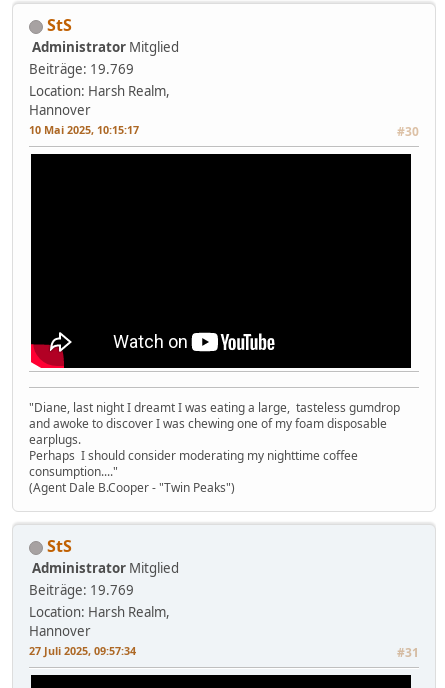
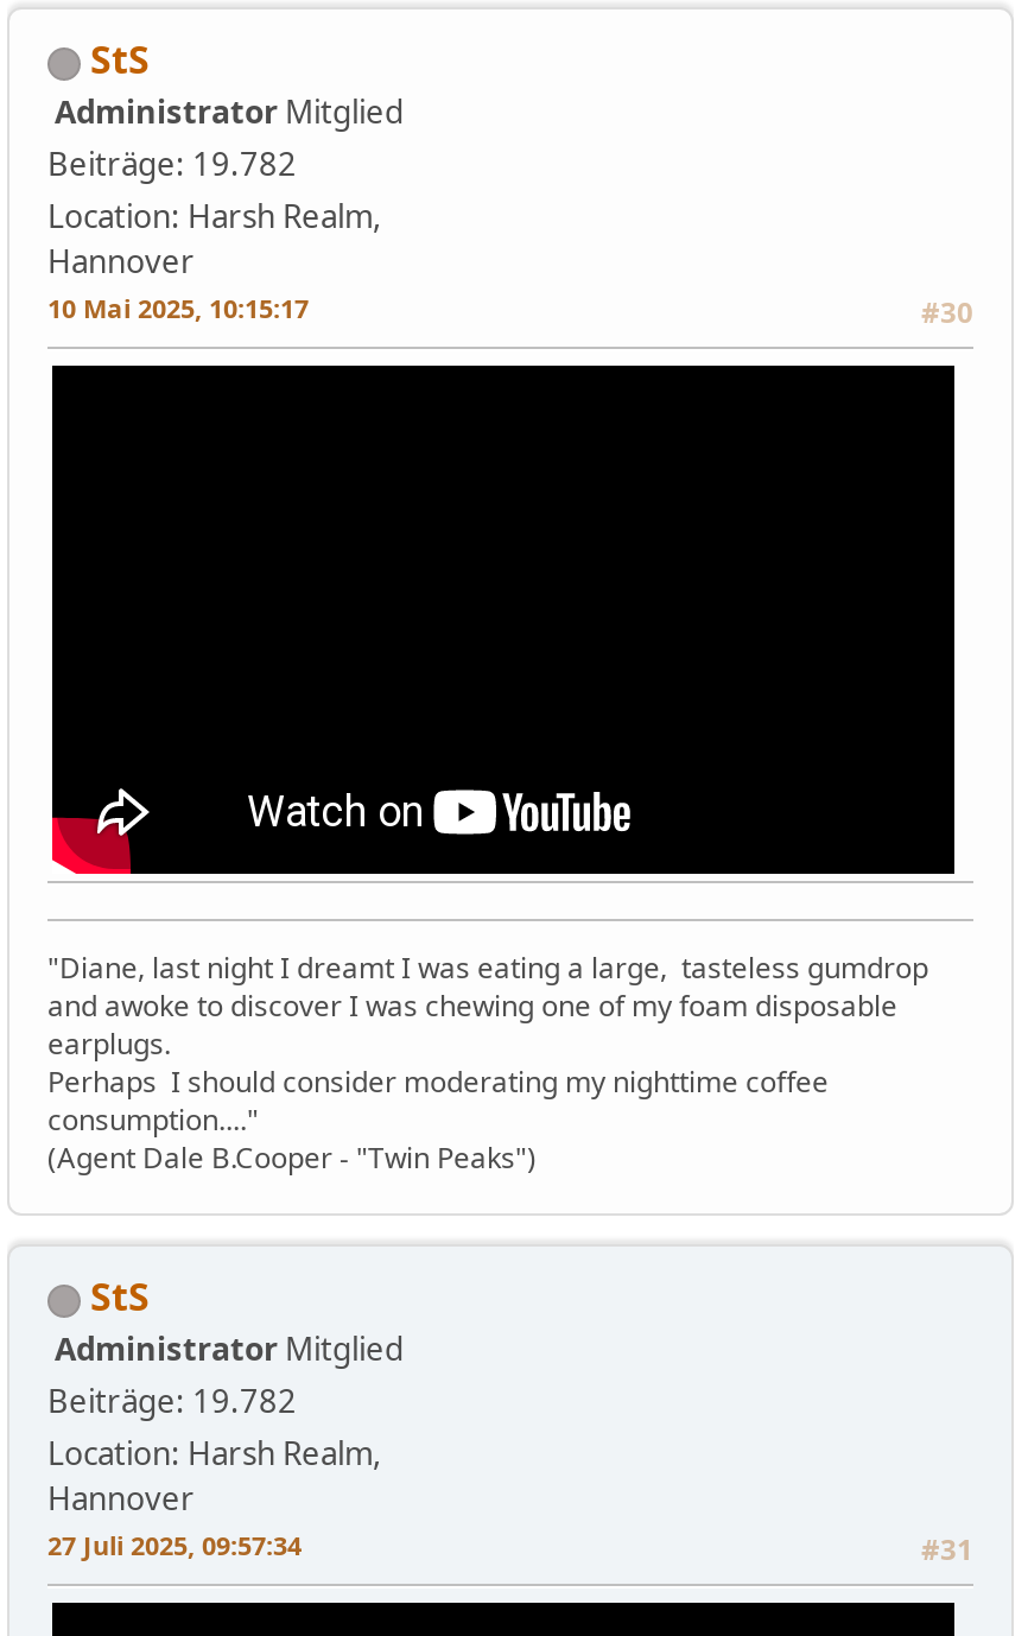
[29,60,134,78] Beiträge: 19.769 -> [47,143,297,186] Beiträge: 19.782
[29,581,134,599] Beiträge: 19.769 -> [47,1379,297,1422] Beiträge: 19.782

